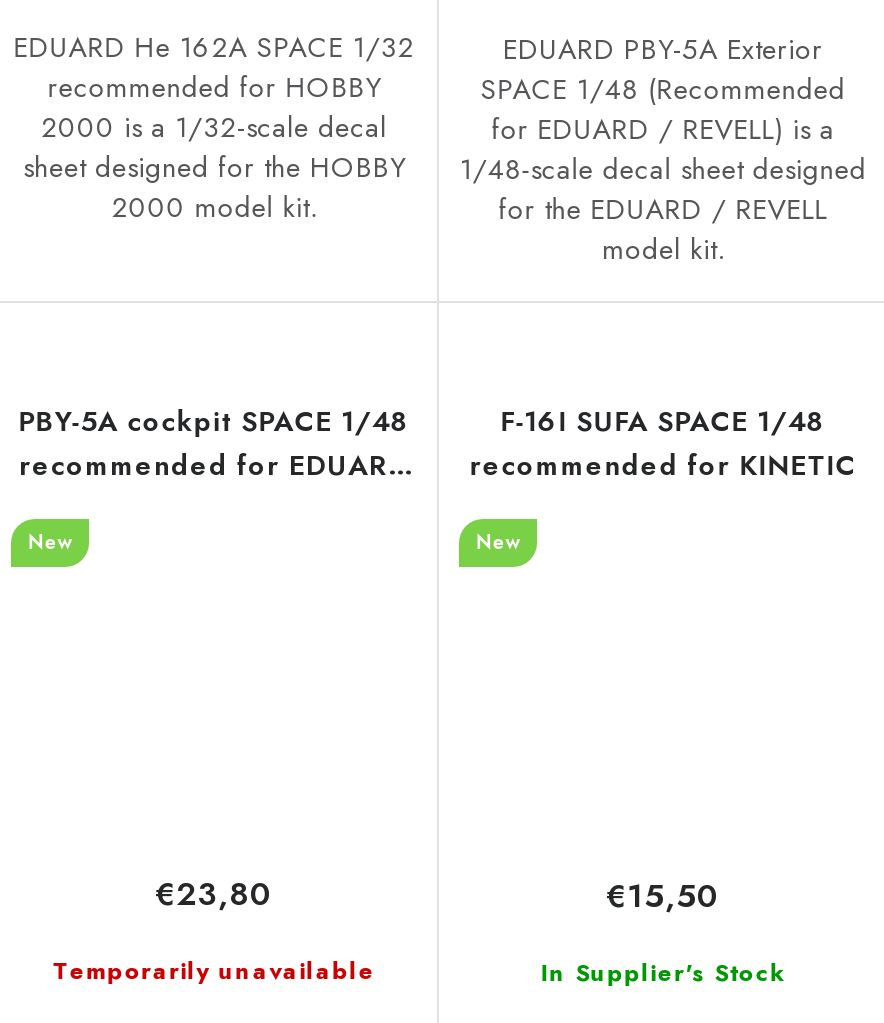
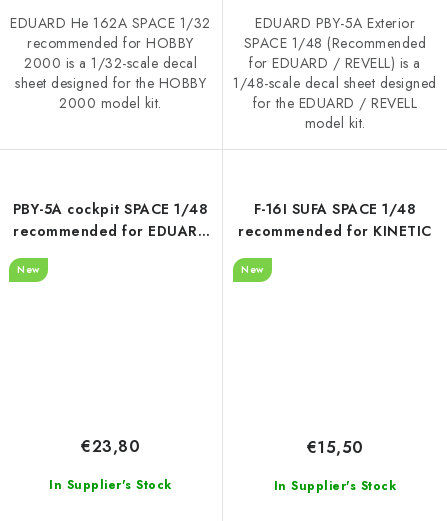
[53,954,375,990] Temporarily unavailable -> [49,476,172,494] In Supplier's Stock

